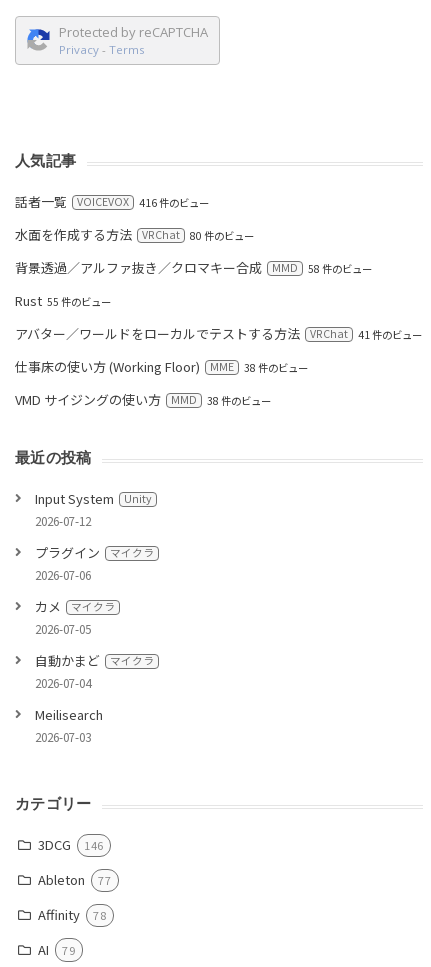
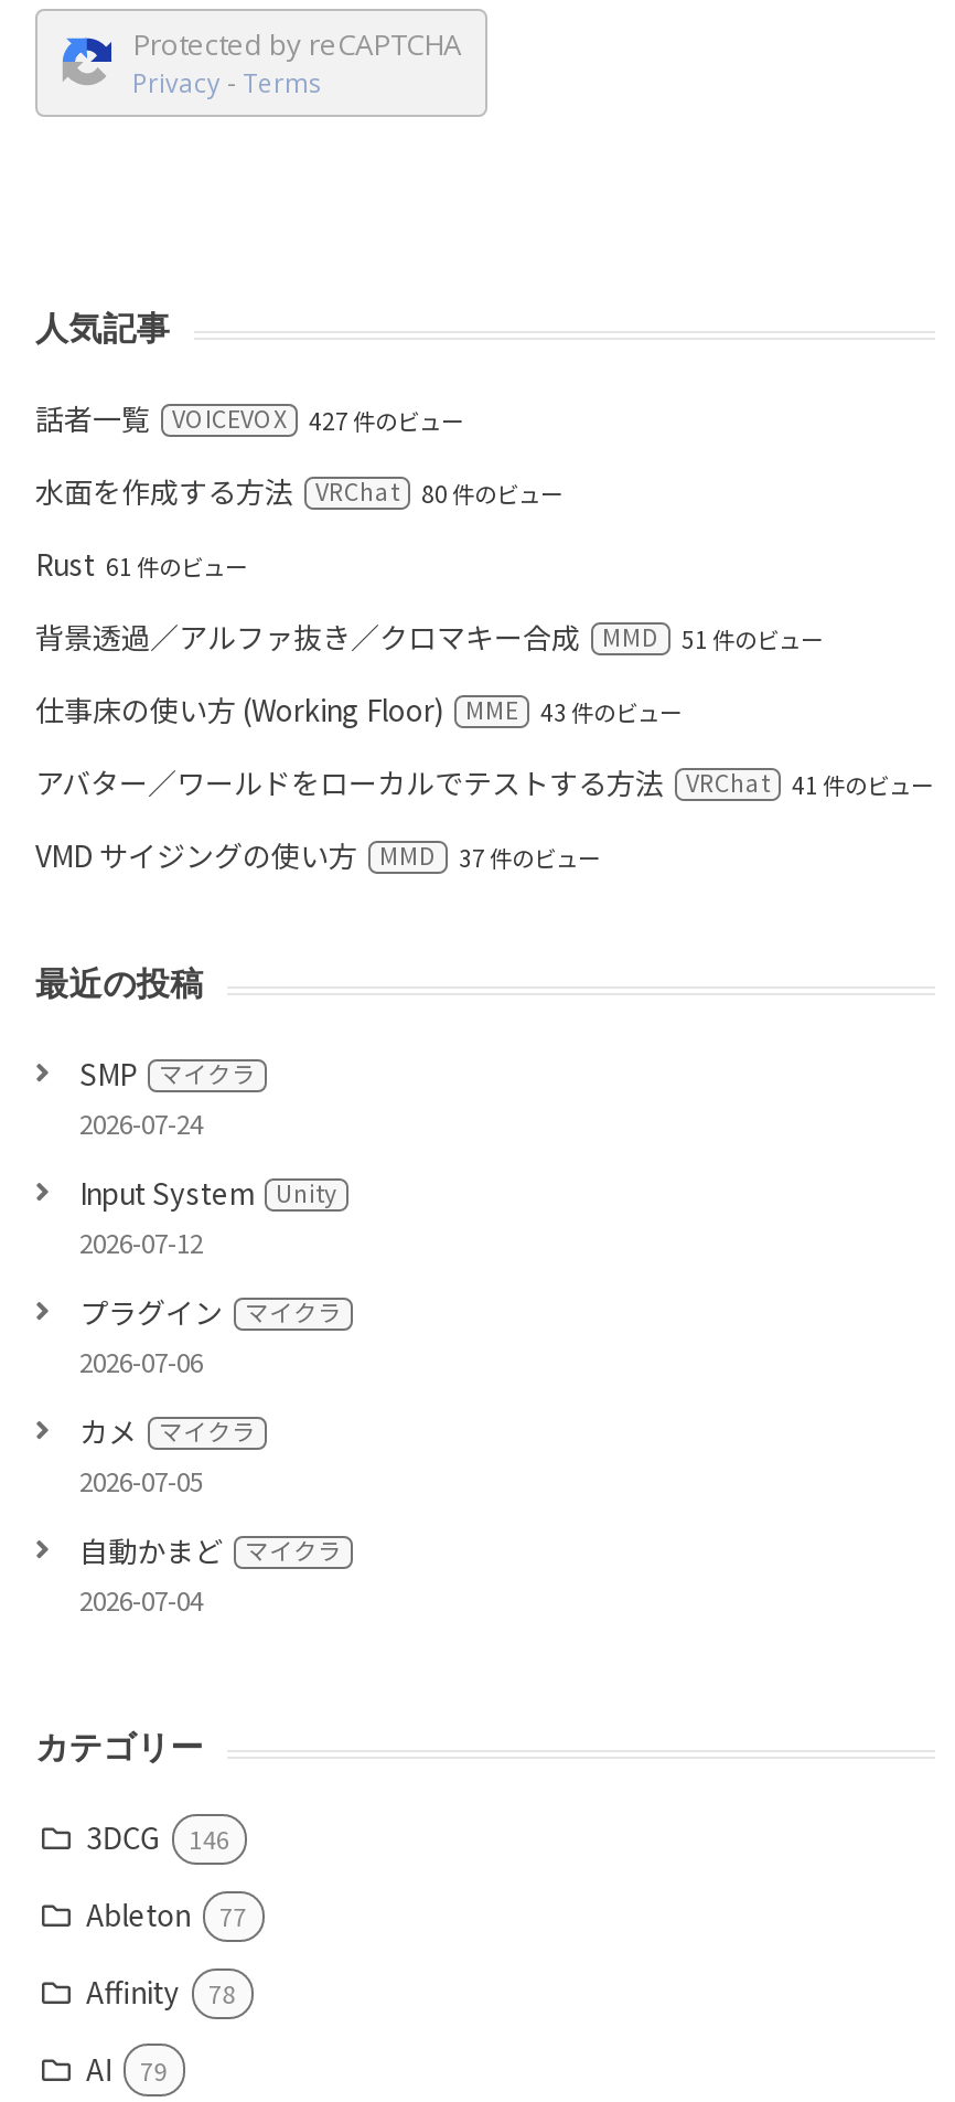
[15,192,209,211] 話者一覧 VOICEVOX 416 件のビュー -> [35,397,463,439] 話者一覧 VOICEVOX 427 件のビュー
none -> [35,543,247,585] Rust 61 件のビュー
[15,258,372,277] 背景透過／アルファ抜き／クロマキー合成 MMD 58 件のビュー -> [35,615,823,657] 背景透過／アルファ抜き／クロマキー合成 MMD 51 件のビュー
moved [15,258,298,277] -> [35,615,659,657]: 背景透過／アルファ抜き／クロマキー合成 MMD
[15,291,111,310] Rust 55 件のビュー -> [540,695,682,728] 43 件のビュー
moved [15,324,422,343] -> [35,761,933,803]: アバター／ワールドをローカルでテストする方法 VRChat | 41 件のビュー
moved [15,357,234,376] -> [35,688,518,730]: 仕事床の使い方 (Working Floor) MME
[244,360,308,375] 38 件のビュー -> none
[15,390,271,409] VMD サイジングの使い方 MMD 38 件のビュー -> [35,834,600,876] VMD サイジングの使い方 MMD 37 件のビュー
none -> [79,1052,256,1141] SMP マイクラ | 2026-07-24
moved [35,489,154,691] -> [79,1172,342,1617]: Input System Unity | 2026-07-12 | プラグイン マイクラ | 2026-07-06 | カメ マイクラ | 2026-07-05 | 自動かまど マイクラ | 2026-07-04
[35,705,103,745] Meilisearch | 2026-07-03 -> none

